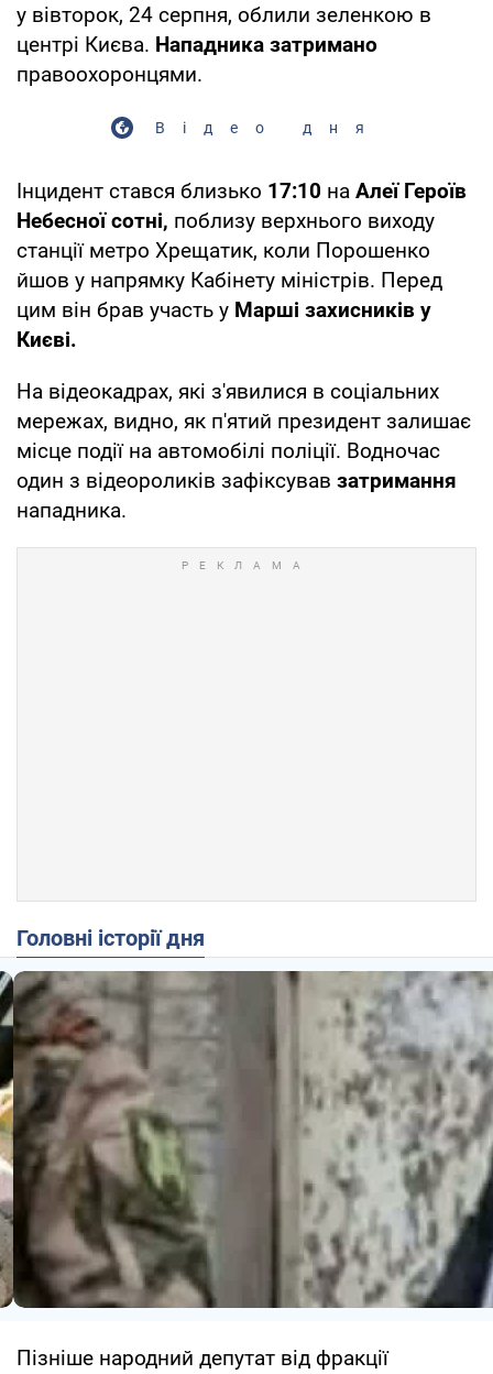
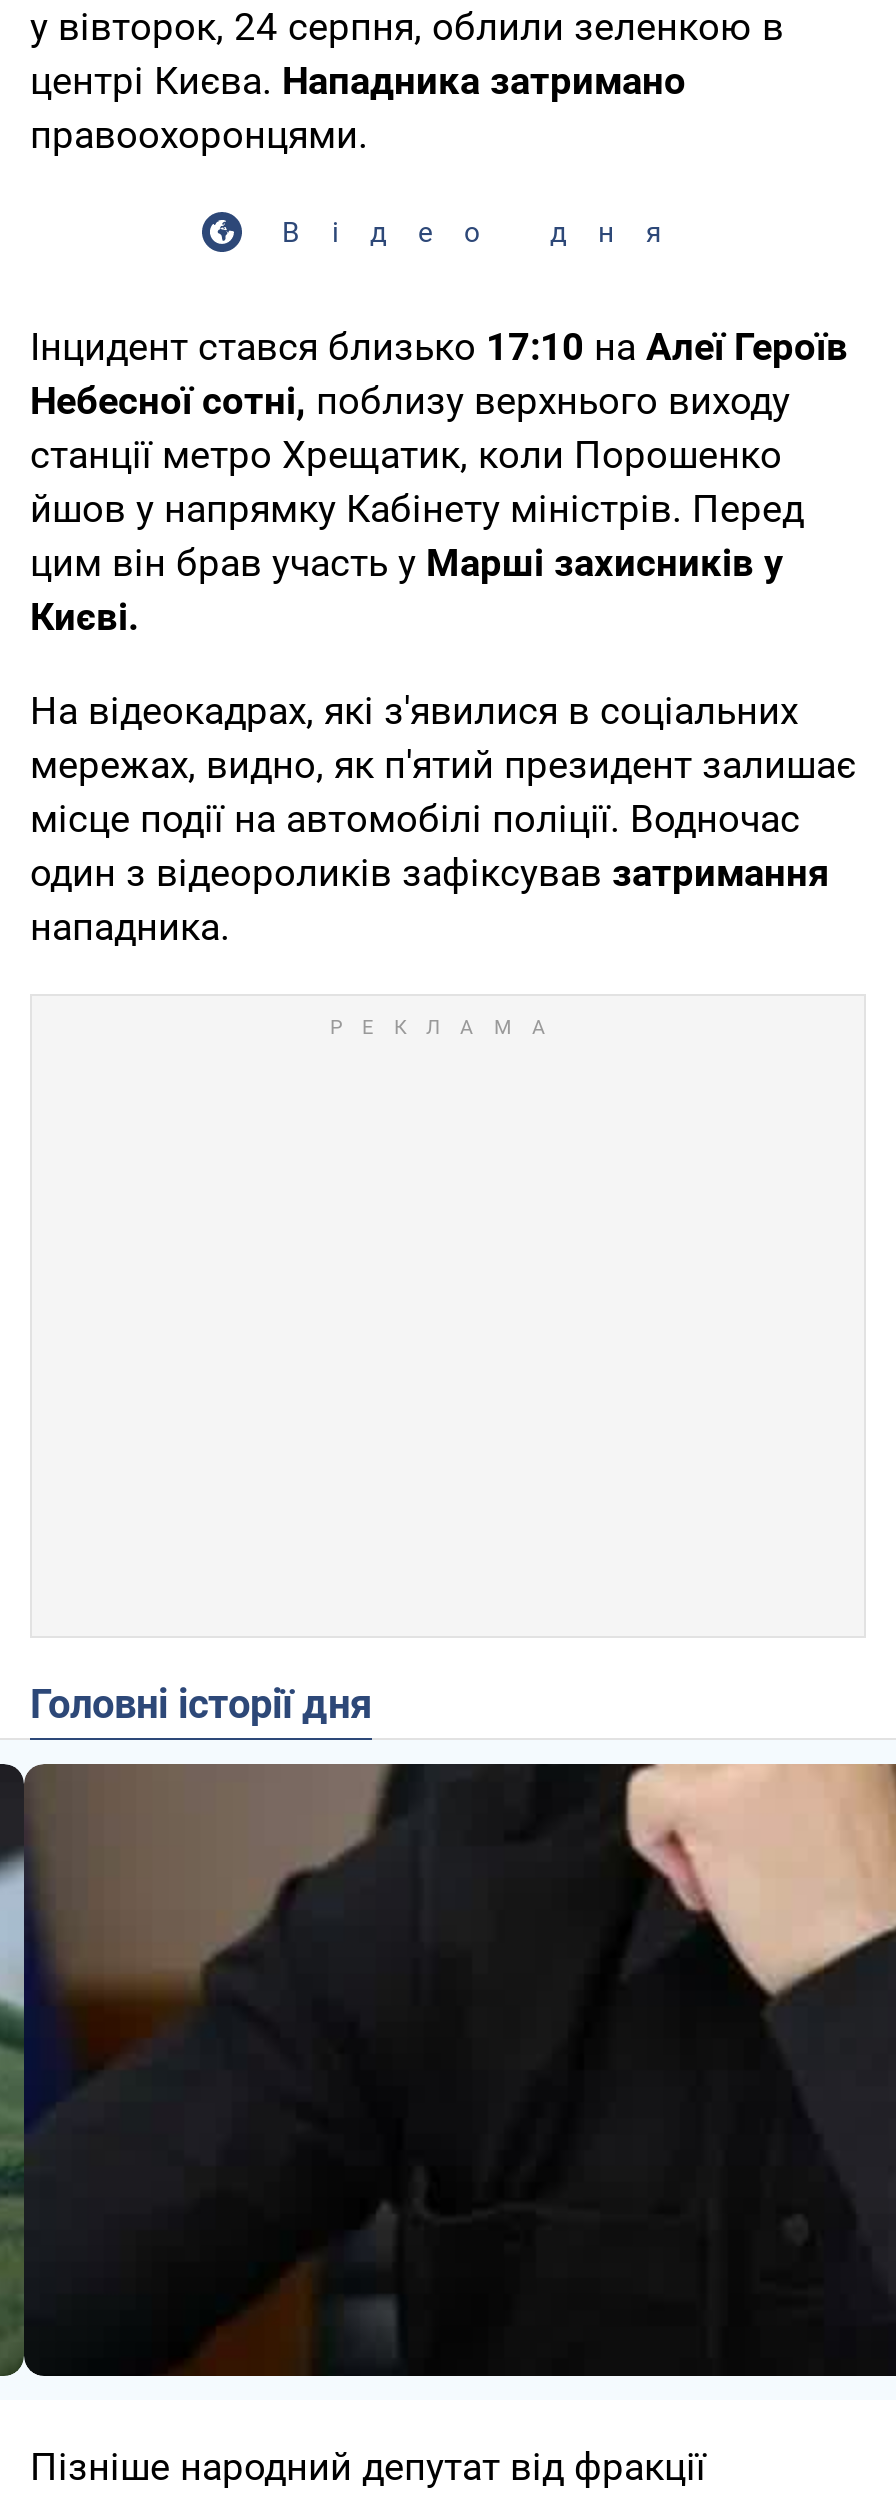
[3,970,490,1309] [image] -> [6,1764,890,2378] [image]

